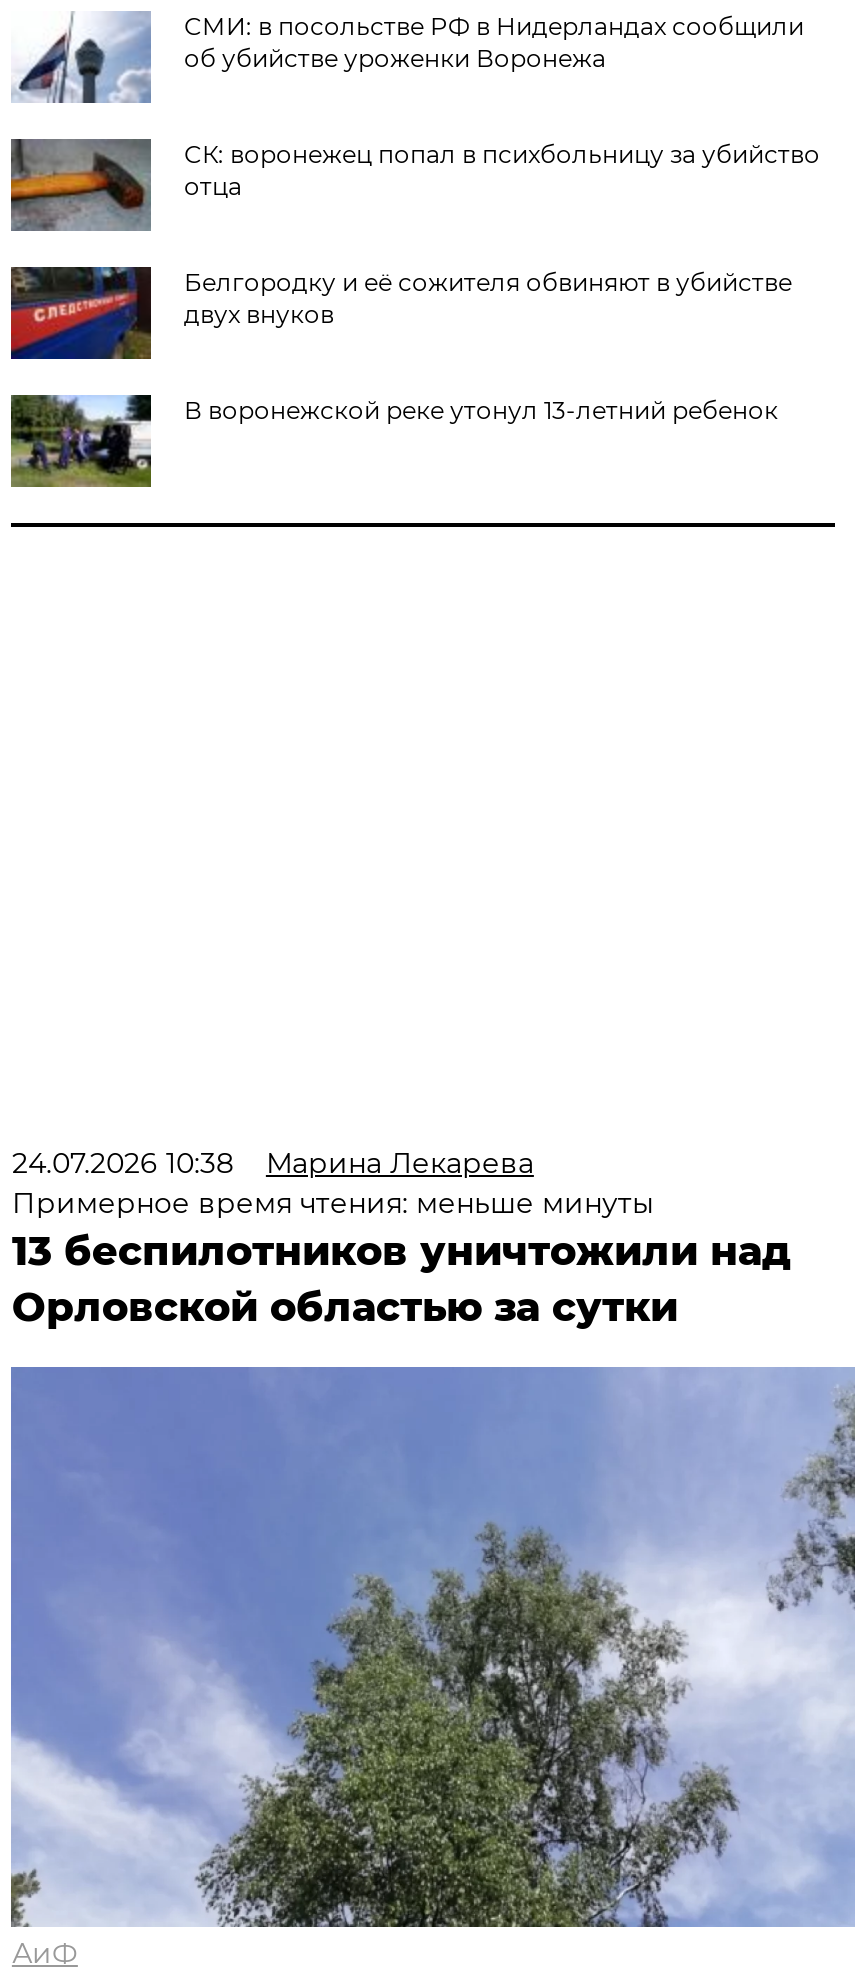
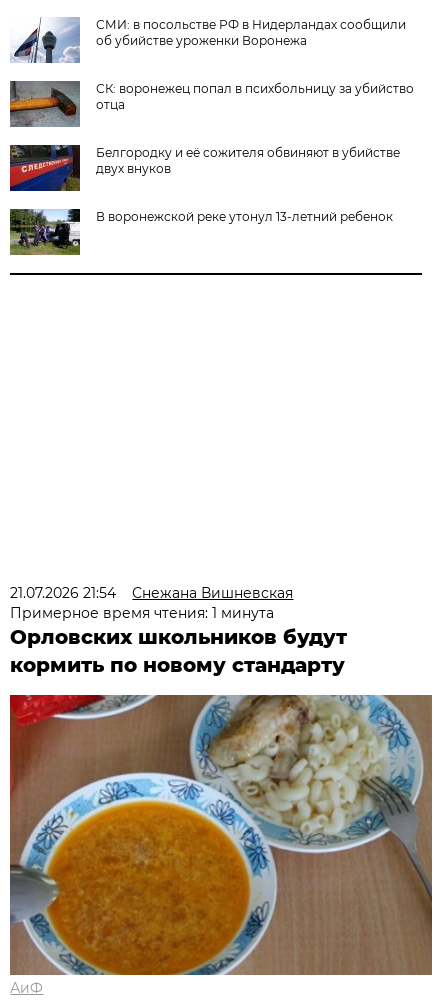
[12,1145,790,1331] 24.07.2026 10:38 | Марина Лекарева | Примерное время чтения: меньше минуты | 13 беспилотников уничтожили над | Орловской областью за сутки -> [10,584,347,677] 21.07.2026 21:54 | Снежана Вишневская | Примерное время чтения: 1 минута | Орловских школьников будут | кормить по новому стандарту
[9,1365,857,1929] [image] -> [9,694,433,976] [image]

